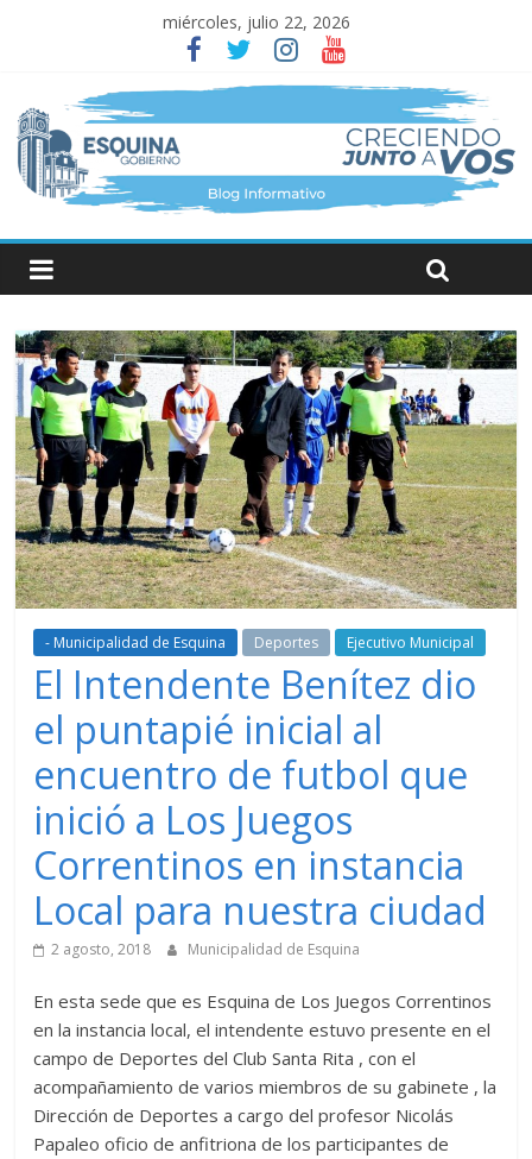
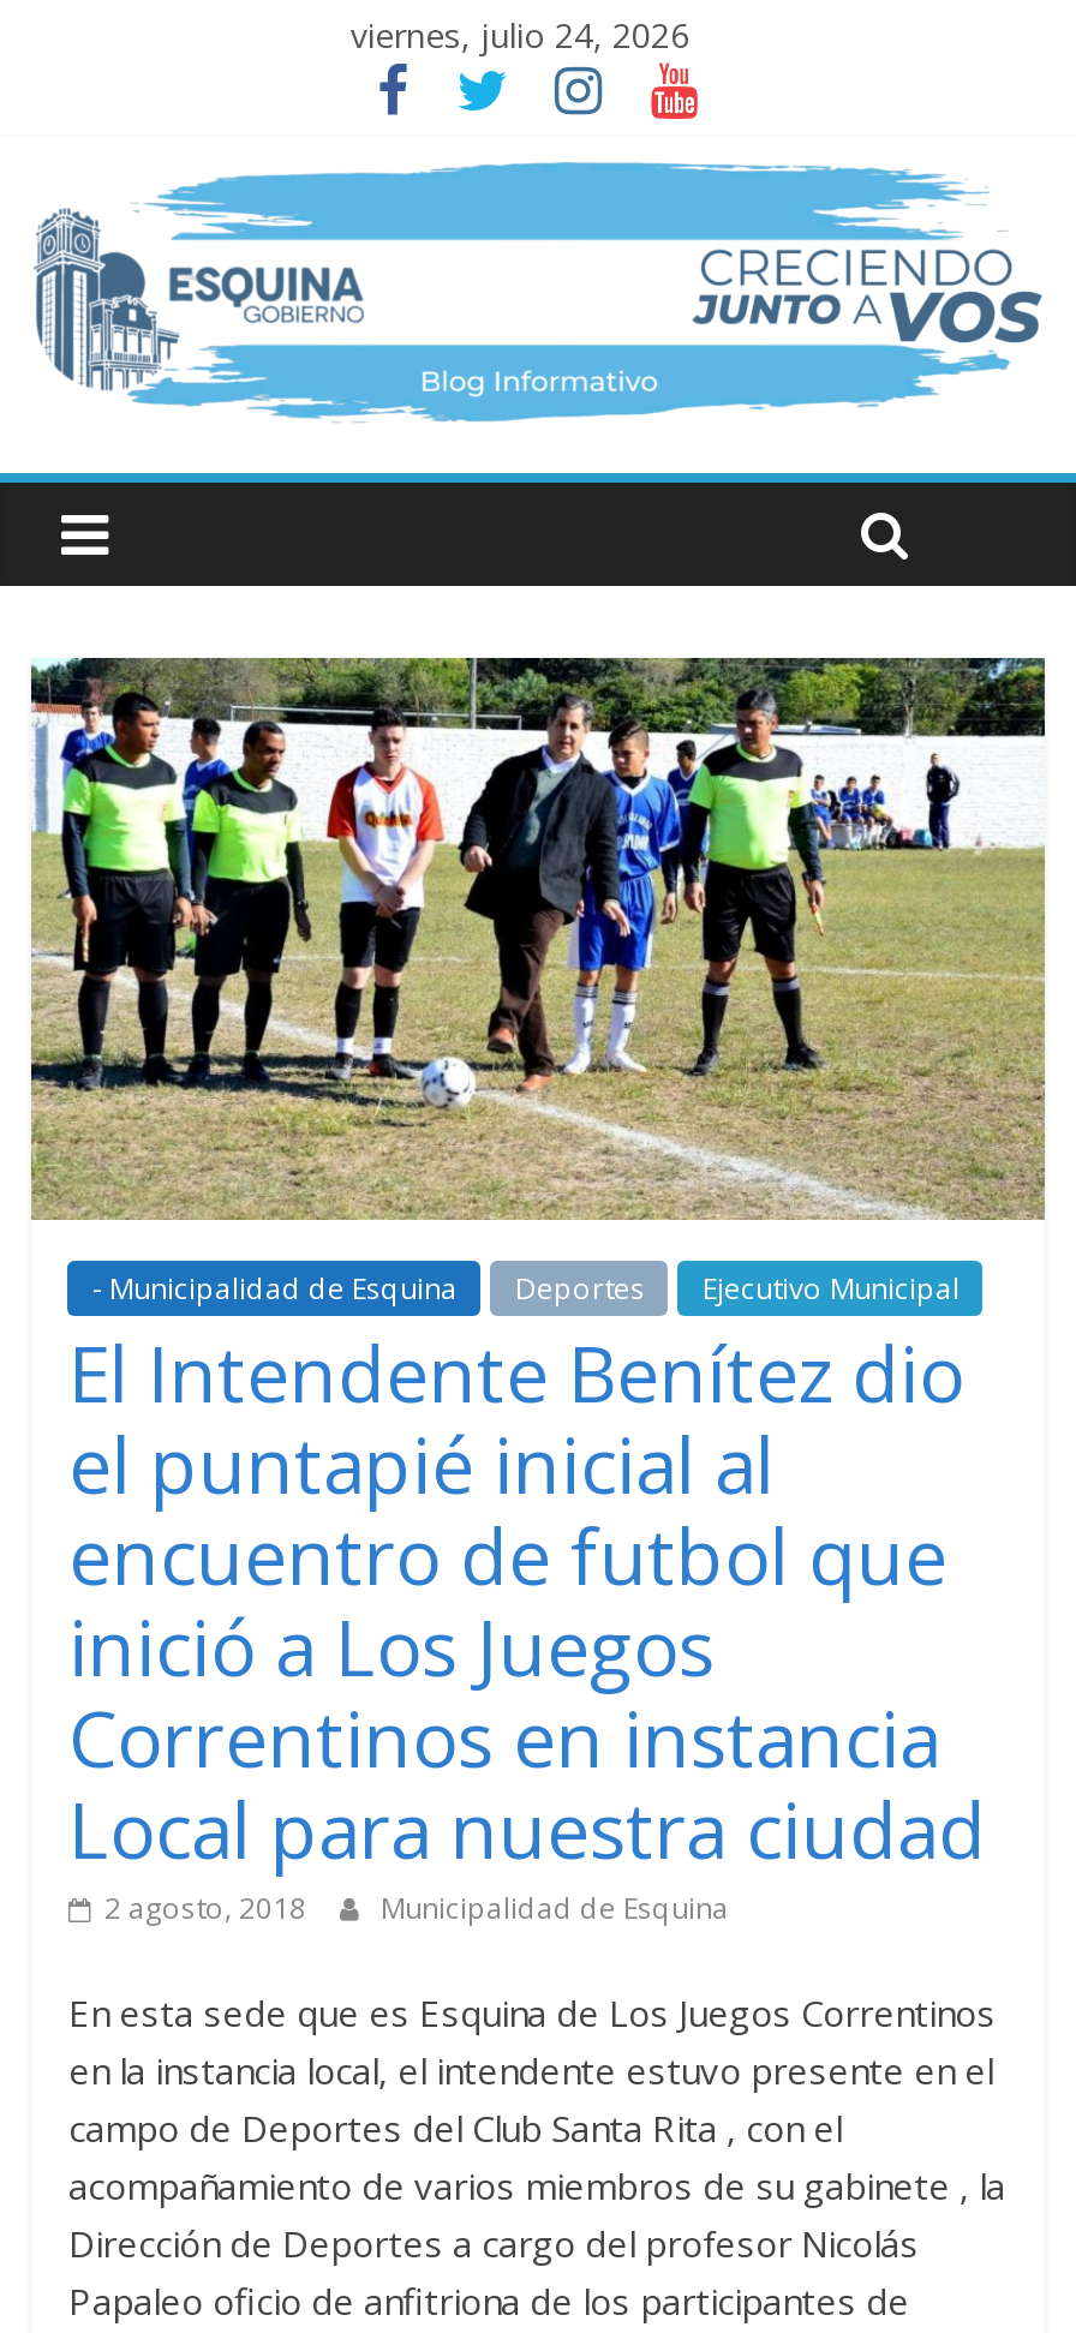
[163,11,351,33] miércoles, julio 22, 2026 -> [351,12,689,58] viernes, julio 24, 2026

